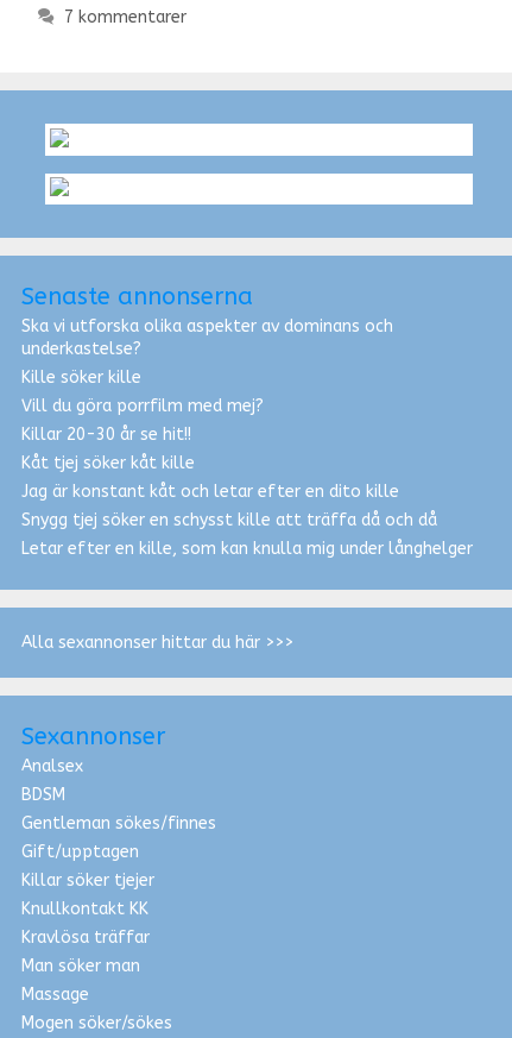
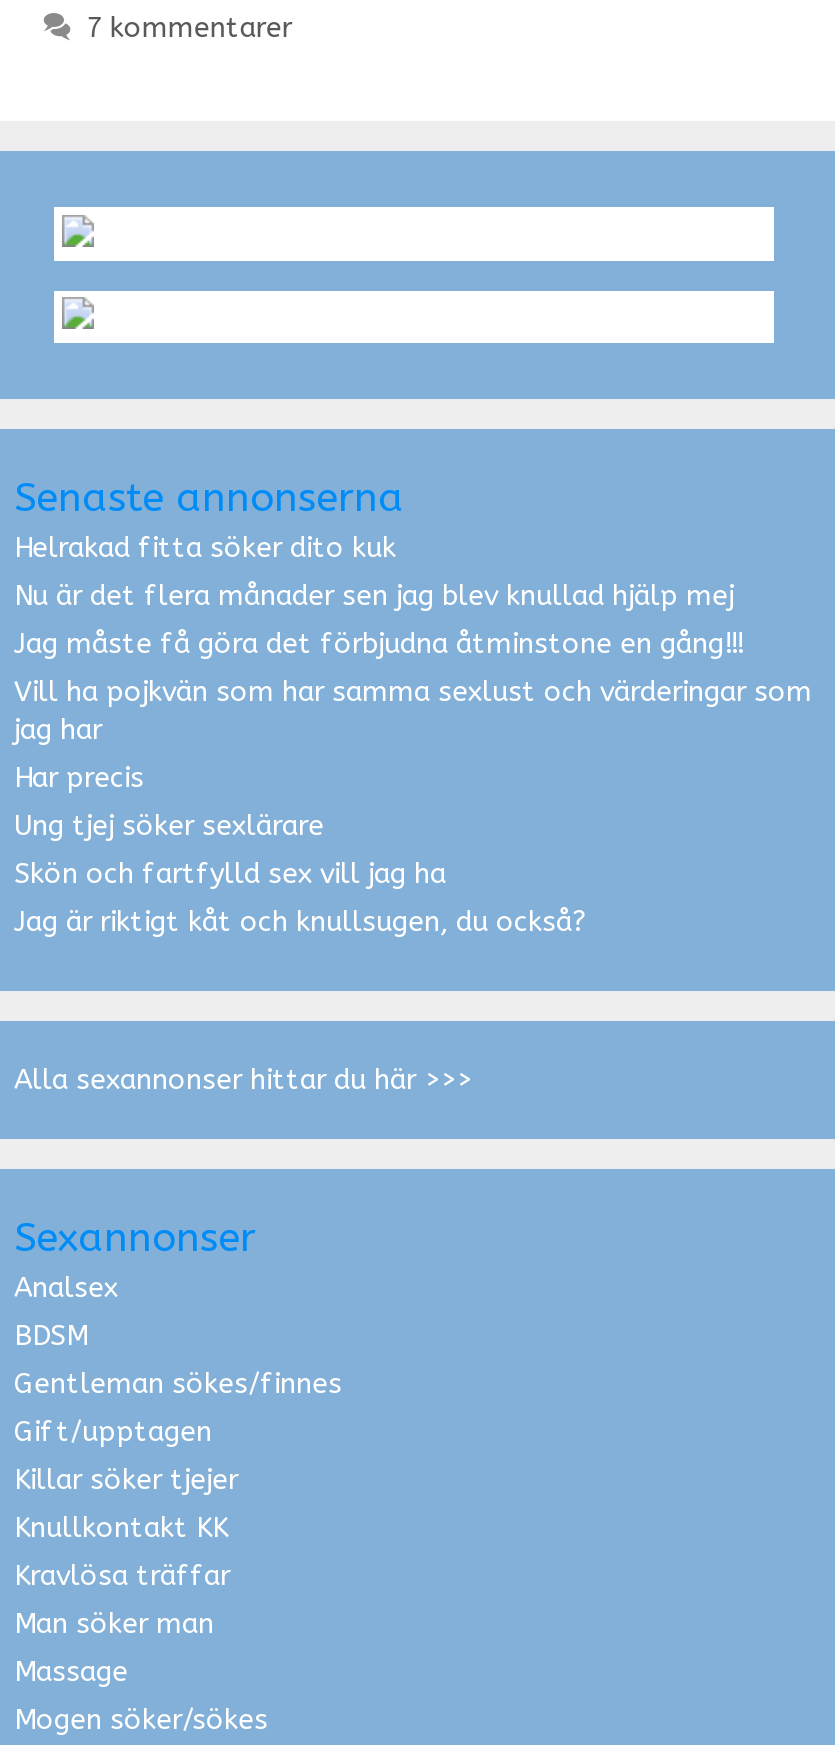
[21,316,473,559] Ska vi utforska olika aspekter av dominans och | underkastelse? | Kille söker kille | Vill du göra porrfilm med mej? | Killar 20-30 år se hit!! | Kåt tjej söker kåt kille | Jag är konstant kåt och letar efter en dito kille | Snygg tjej söker en schysst kille att träffa då och då | Letar efter en kille, som kan knulla mig under långhelger -> [14,531,812,939] Helrakad fitta söker dito kuk | Nu är det flera månader sen jag blev knullad hjälp mej | Jag måste få göra det förbjudna åtminstone en gång!!! | Vill ha pojkvän som har samma sexlust och värderingar som | jag har | Har precis | Ung tjej söker sexlärare | Skön och fartfylld sex vill jag ha | Jag är riktigt kåt och knullsugen, du också?

